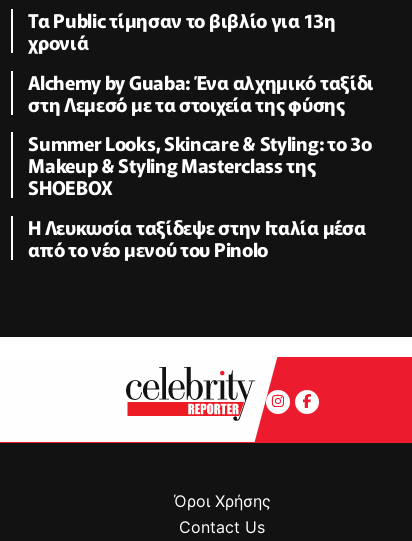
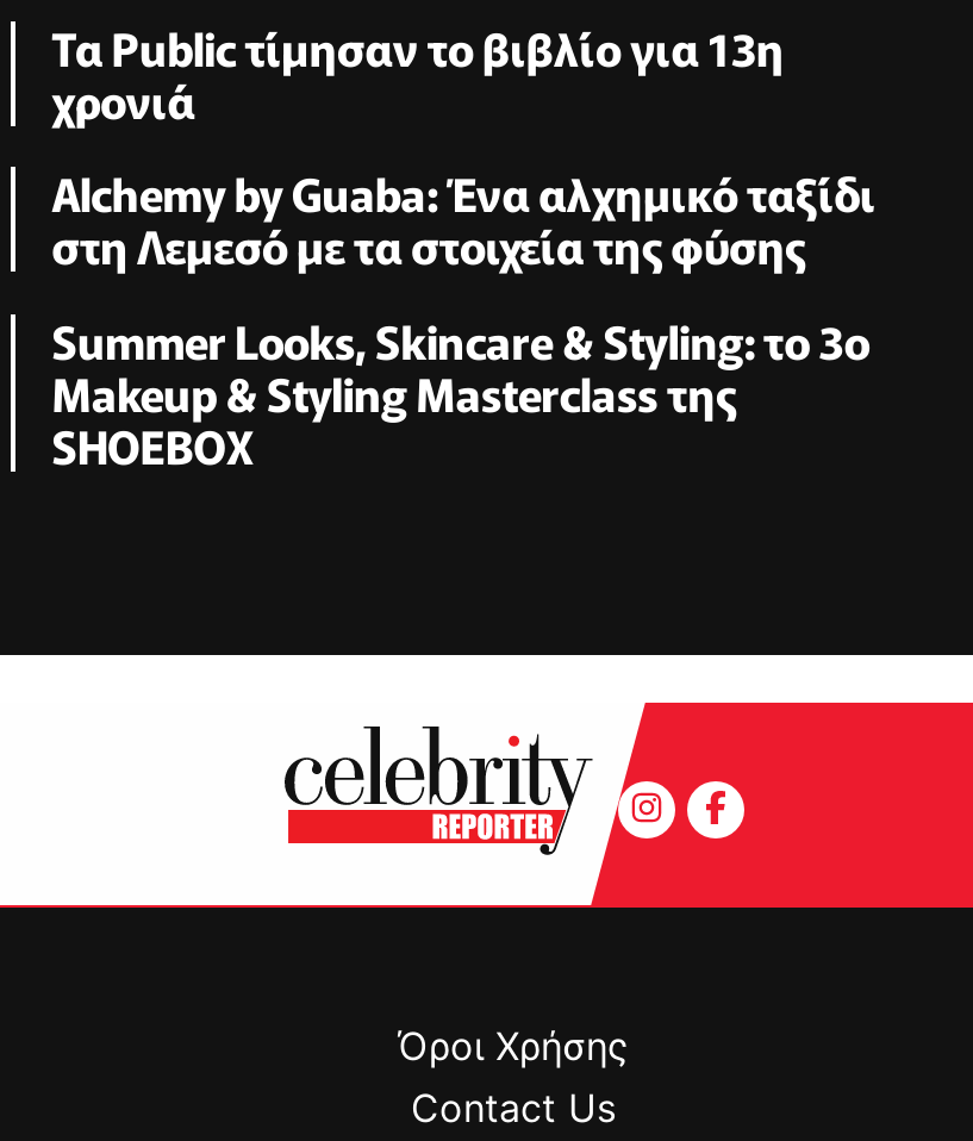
[28,213,365,262] Η Λευκωσία ταξίδεψε στην Ιταλία μέσα | από το νέο μενού του Pinolo -> none

